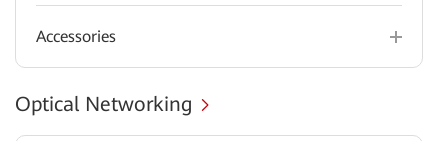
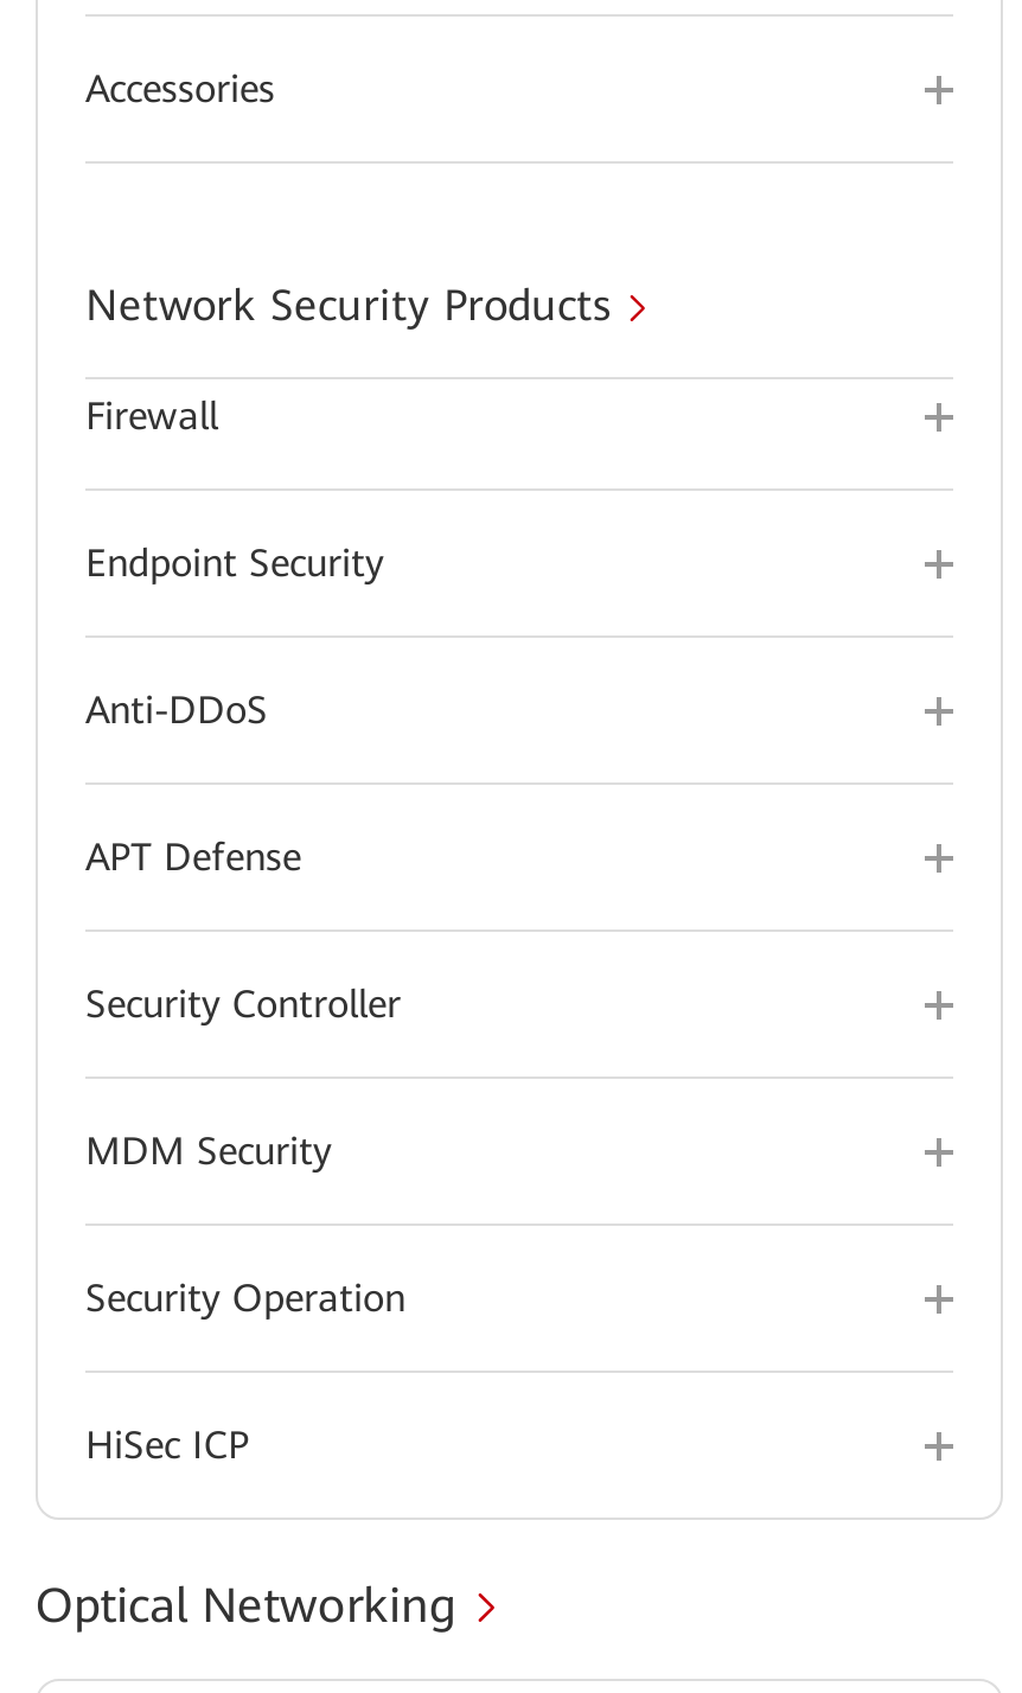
none -> [85,280,612,1468] Network Security Products | Firewall | Endpoint Security | Anti-DDoS | APT Defense | Security Controller | MDM Security | Security Operation | HiSec ICP

